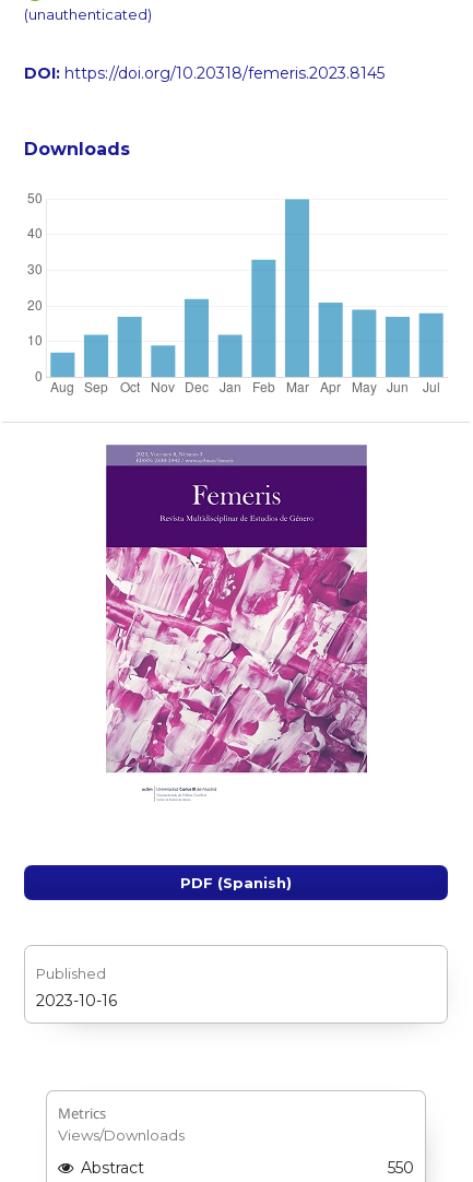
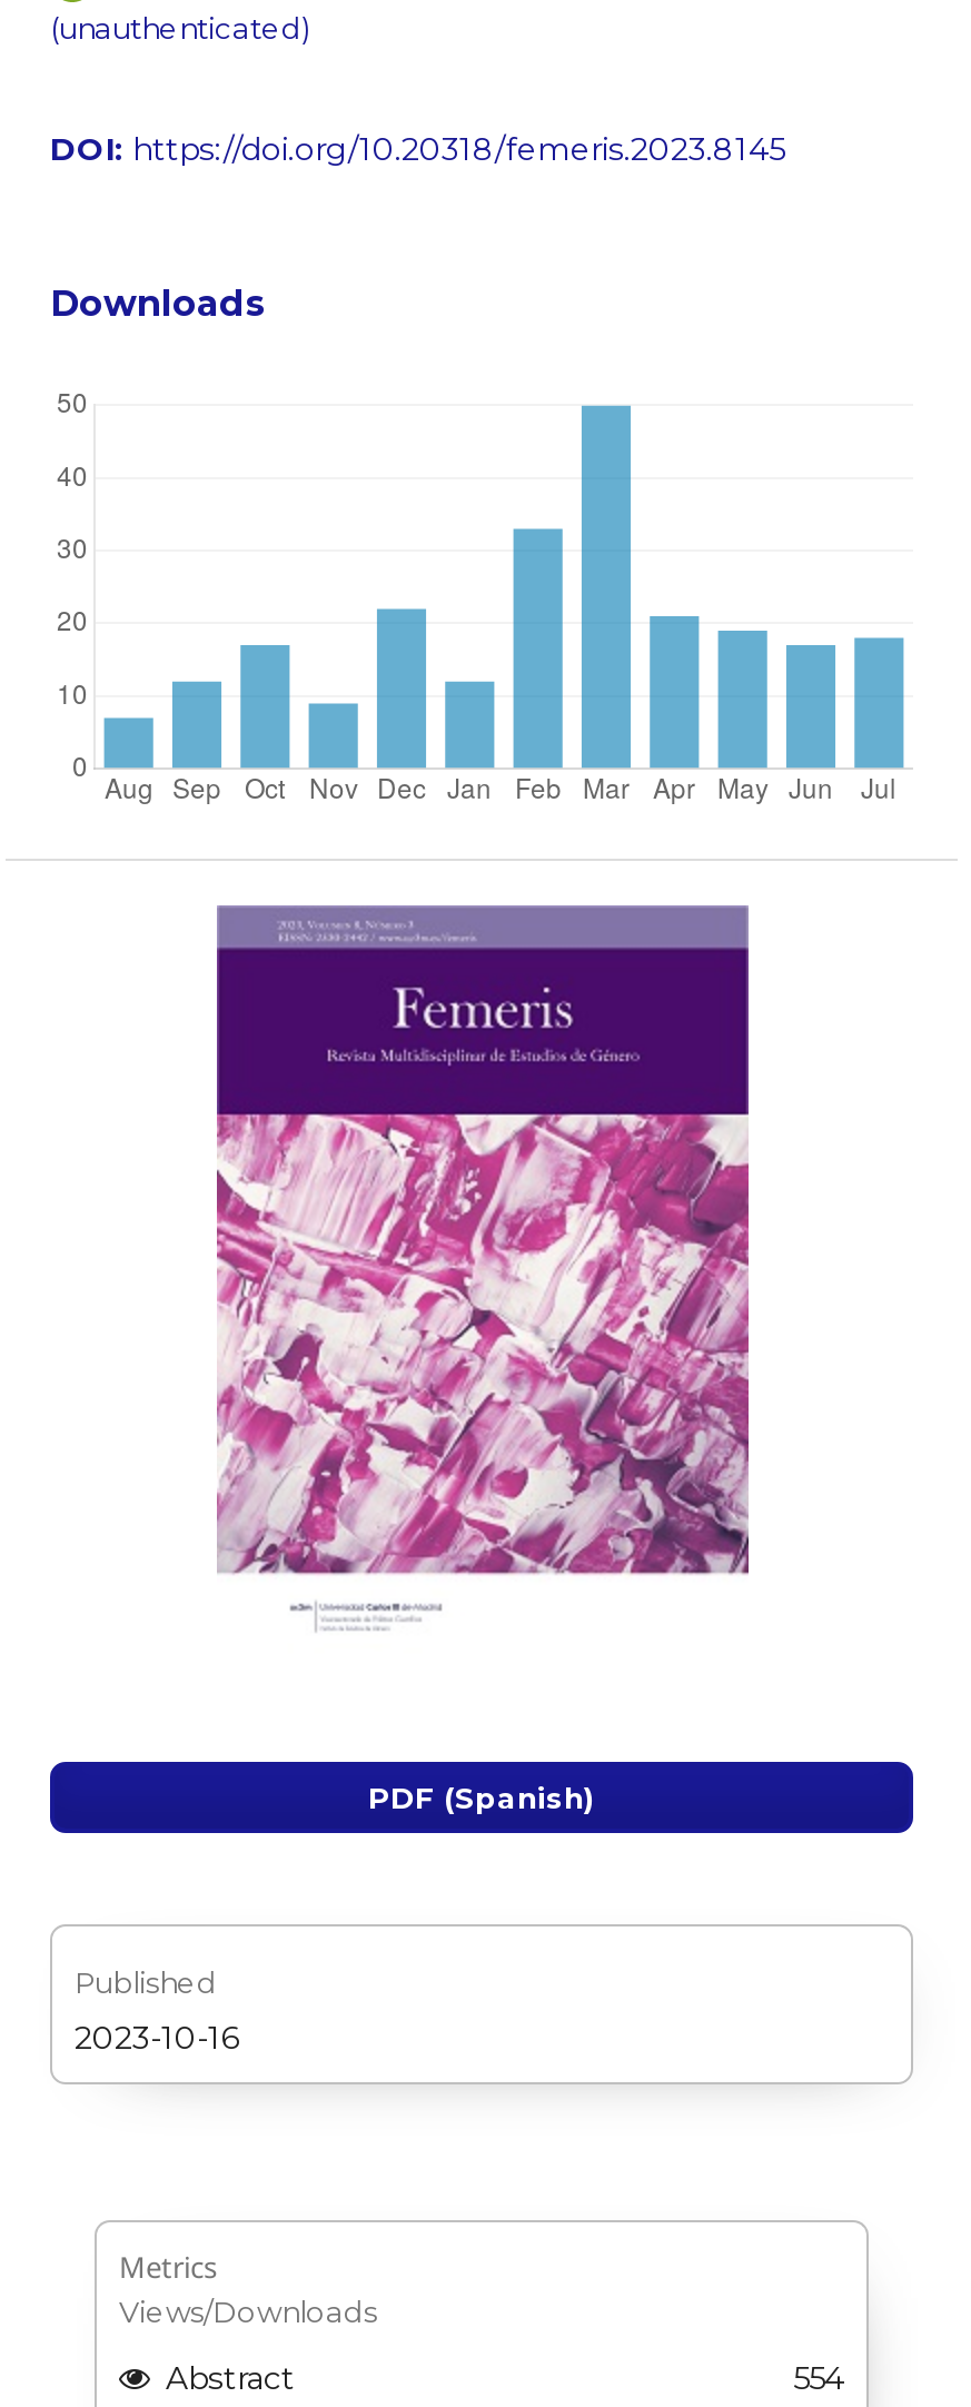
[388,1158,414,1178] 550 -> [793,2359,844,2399] 554

